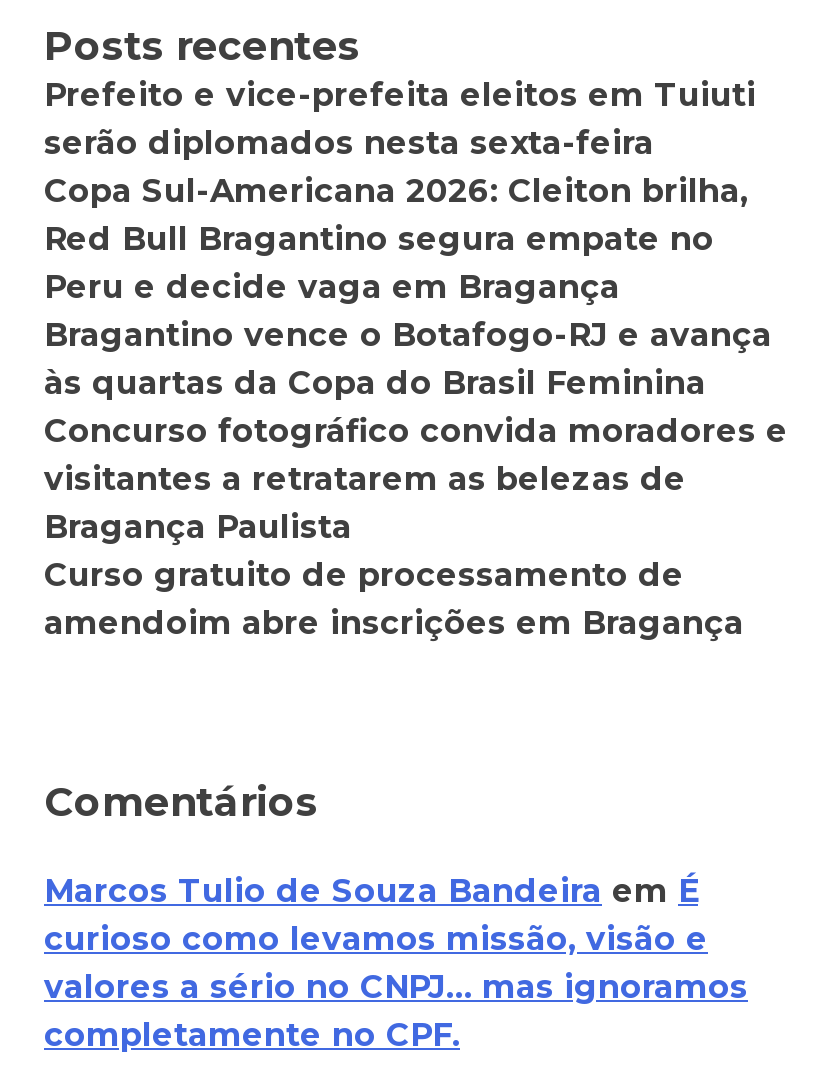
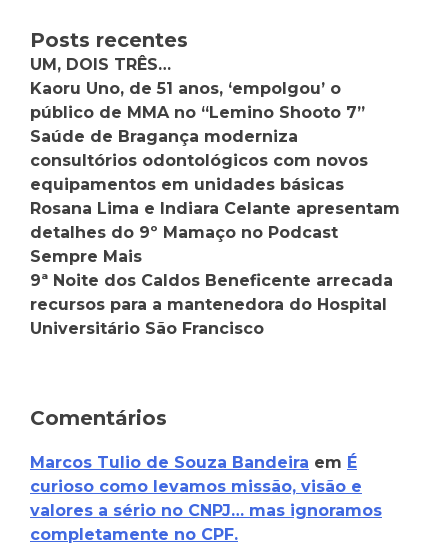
[44,76,788,642] Prefeito e vice-prefeita eleitos em Tuiuti | serão diplomados nesta sexta-feira | Copa Sul-Americana 2026: Cleiton brilha, | Red Bull Bragantino segura empate no | Peru e decide vaga em Bragança | Bragantino vence o Botafogo-RJ e avança | às quartas da Copa do Brasil Feminina | Concurso fotográfico convida moradores e | visitantes a retratarem as belezas de | Bragança Paulista | Curso gratuito de processamento de | amendoim abre inscrições em Bragança -> [30,55,400,338] UM, DOIS TRÊS… | Kaoru Uno, de 51 anos, ‘empolgou’ o | público de MMA no “Lemino Shooto 7” | Saúde de Bragança moderniza | consultórios odontológicos com novos | equipamentos em unidades básicas | Rosana Lima e Indiara Celante apresentam | detalhes do 9º Mamaço no Podcast | Sempre Mais | 9ª Noite dos Caldos Beneficente arrecada | recursos para a mantenedora do Hospital | Universitário São Francisco

